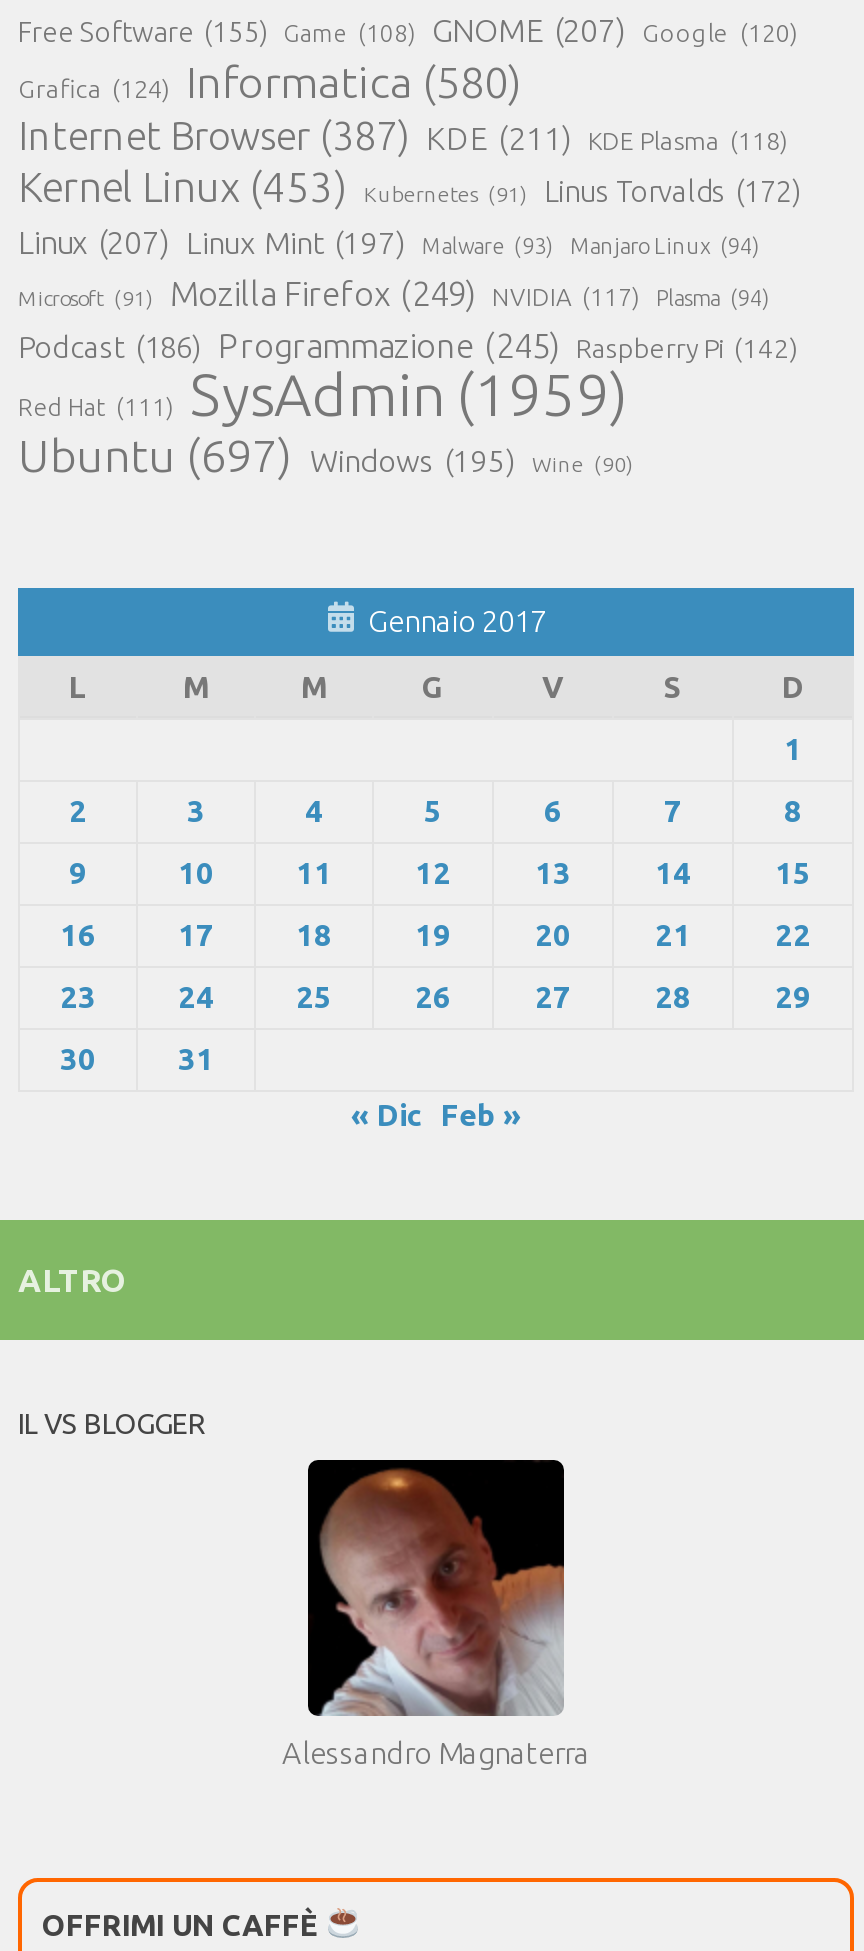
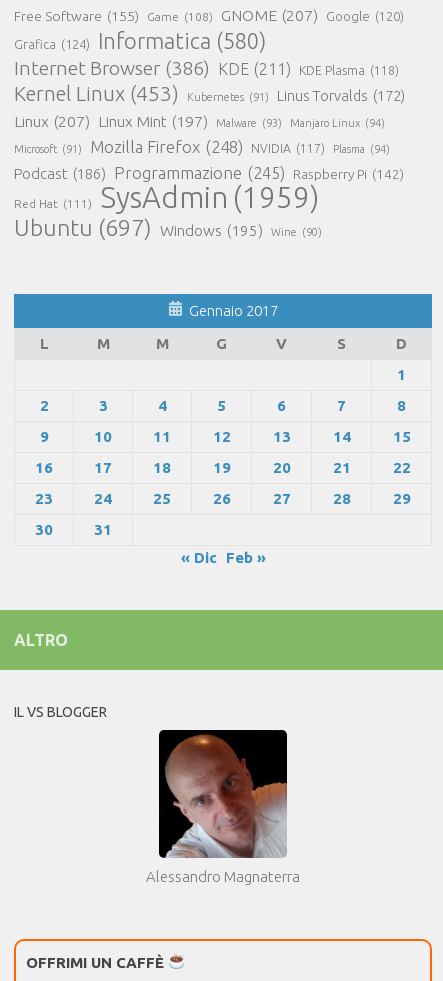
[18,114,788,158] Internet Browser (387) KDE (211) KDE Plasma (118) -> [14,57,399,79] Internet Browser (386) KDE (211) KDE Plasma (118)
[170,274,476,312] Mozilla Firefox (249) -> [90,137,243,156] Mozilla Firefox (248)

